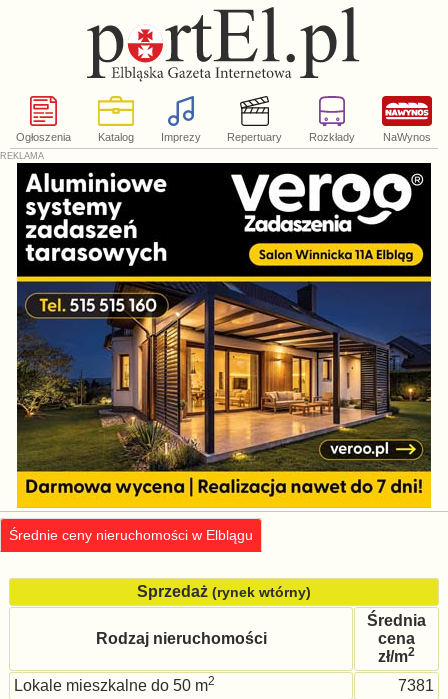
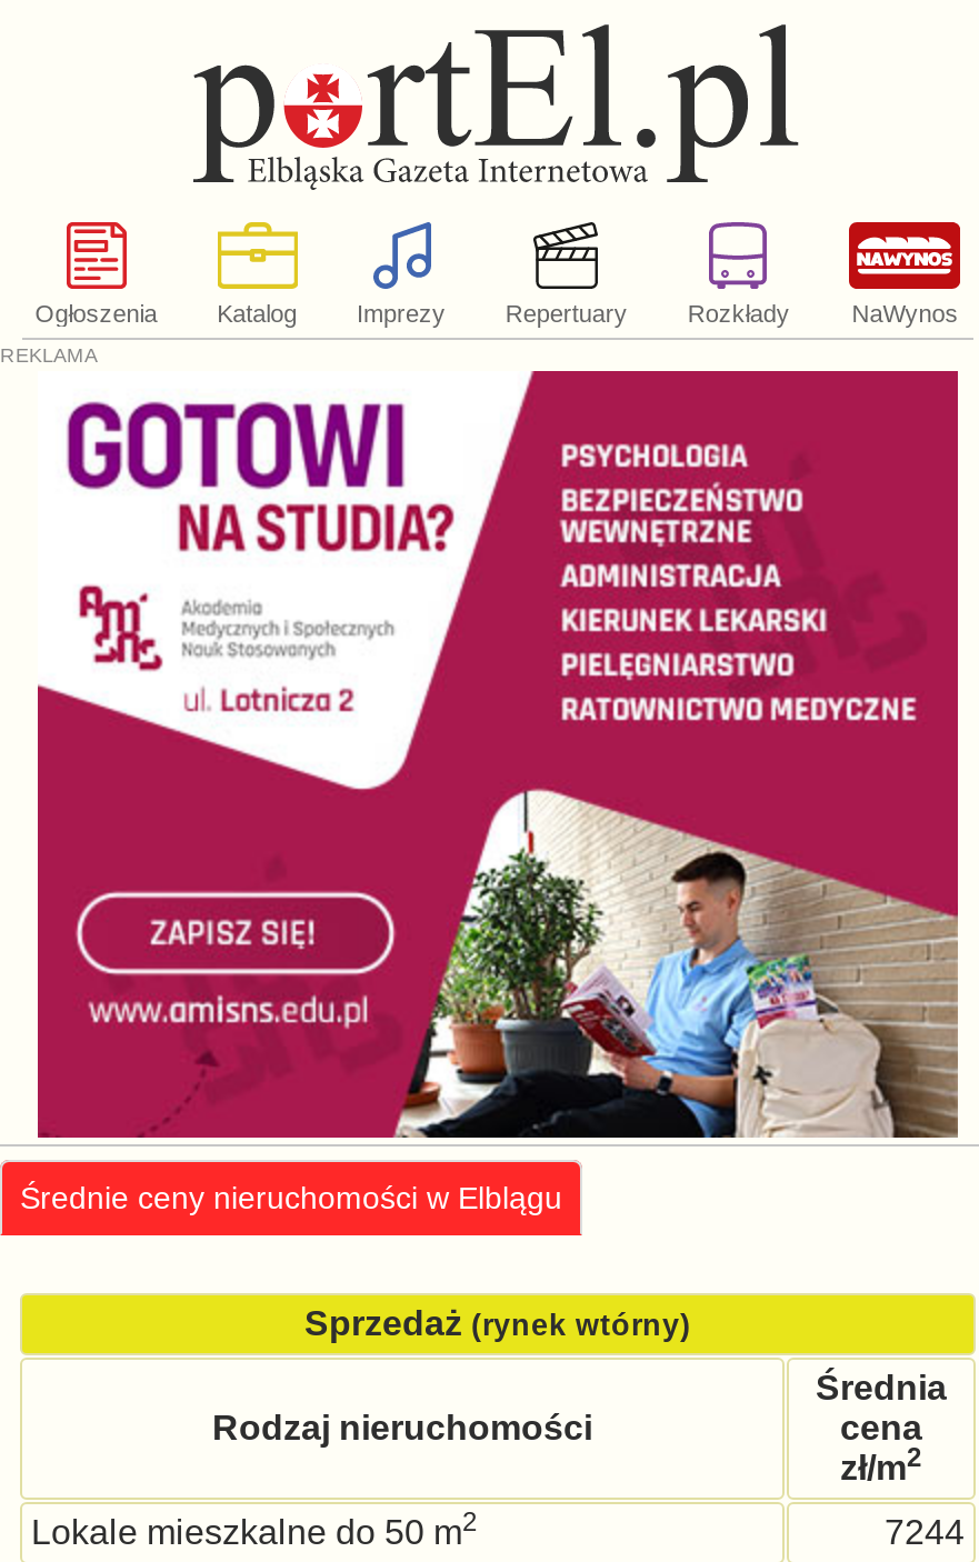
[16,162,432,509] [image] -> [36,369,960,1140] [image]
[398,677,434,694] 7381 -> [885,1513,965,1551] 7244

